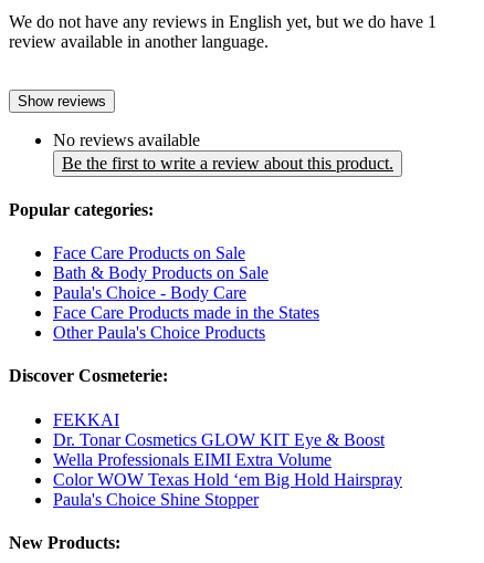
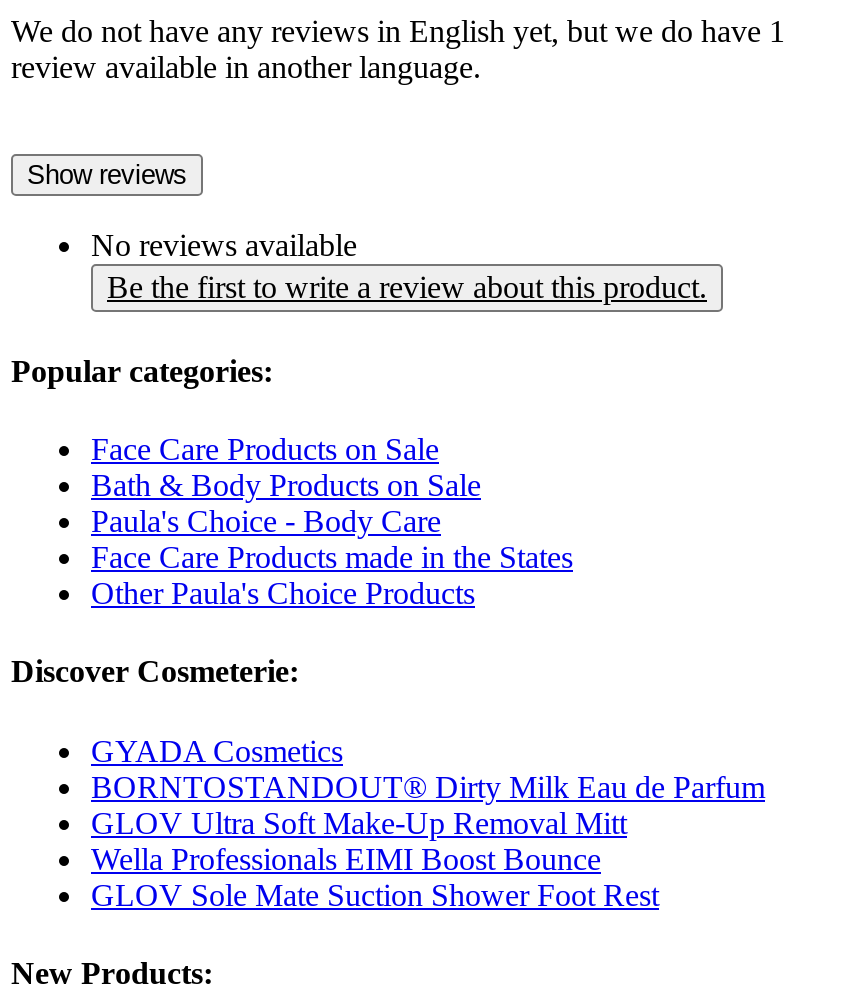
[53,410,402,508] FEKKAI | Dr. Tonar Cosmetics GLOW KIT Eye & Boost | Wella Professionals EIMI Extra Volume | Color WOW Texas Hold ‘em Big Hold Hairspray | Paula's Choice Shine Stopper -> [91,733,765,911] GYADA Cosmetics | BORNTOSTANDOUT® Dirty Milk Eau de Parfum | GLOV Ultra Soft Make-Up Removal Mitt | Wella Professionals EIMI Boost Bounce | GLOV Sole Mate Suction Shower Foot Rest

